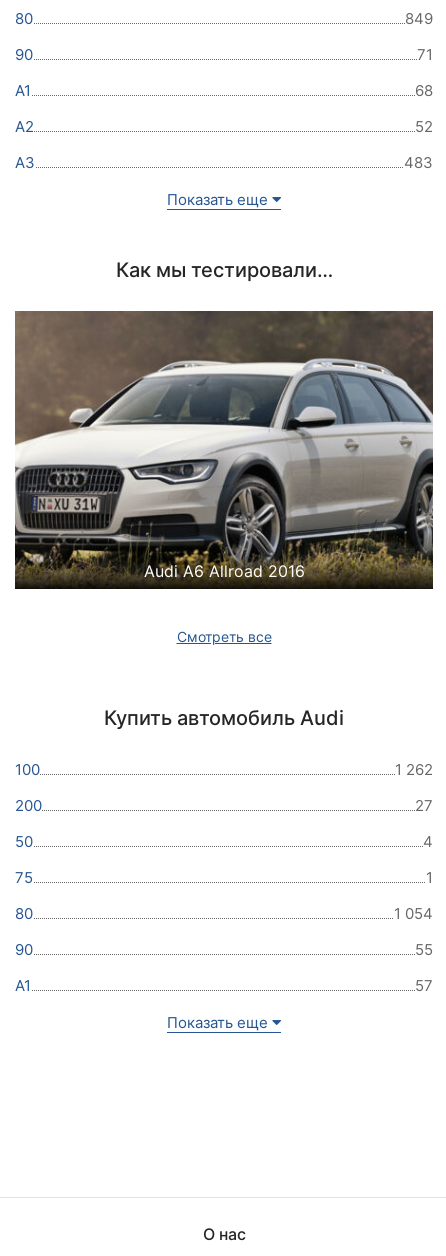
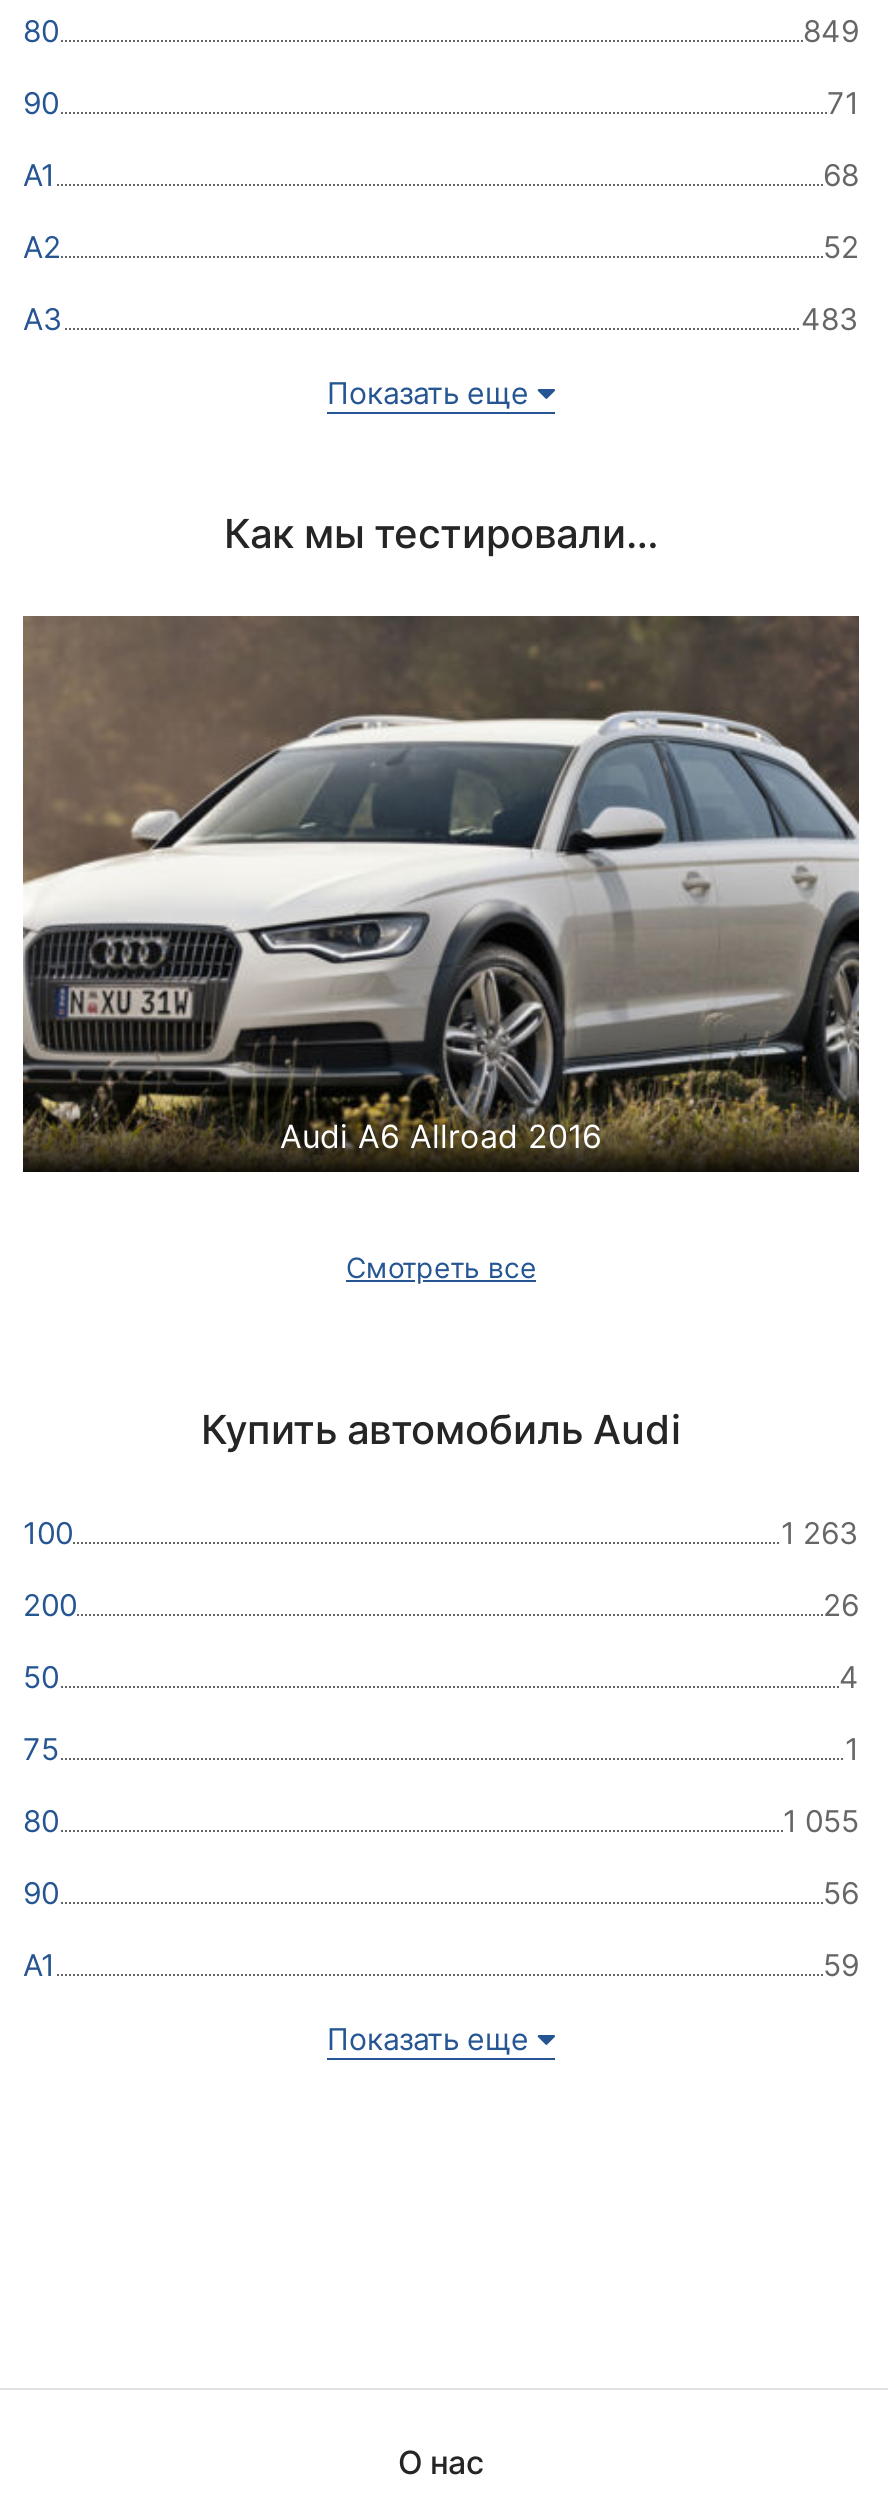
[395,760,433,779] 1 262 -> [781,1515,859,1553] 1 263
[415,796,433,815] 27 -> [823,1587,859,1625] 26
[394,904,433,923] 1 054 -> [783,1803,859,1841] 1 055
[415,940,433,959] 55 -> [823,1875,859,1913] 56
[415,976,433,995] 57 -> [823,1947,859,1985] 59

